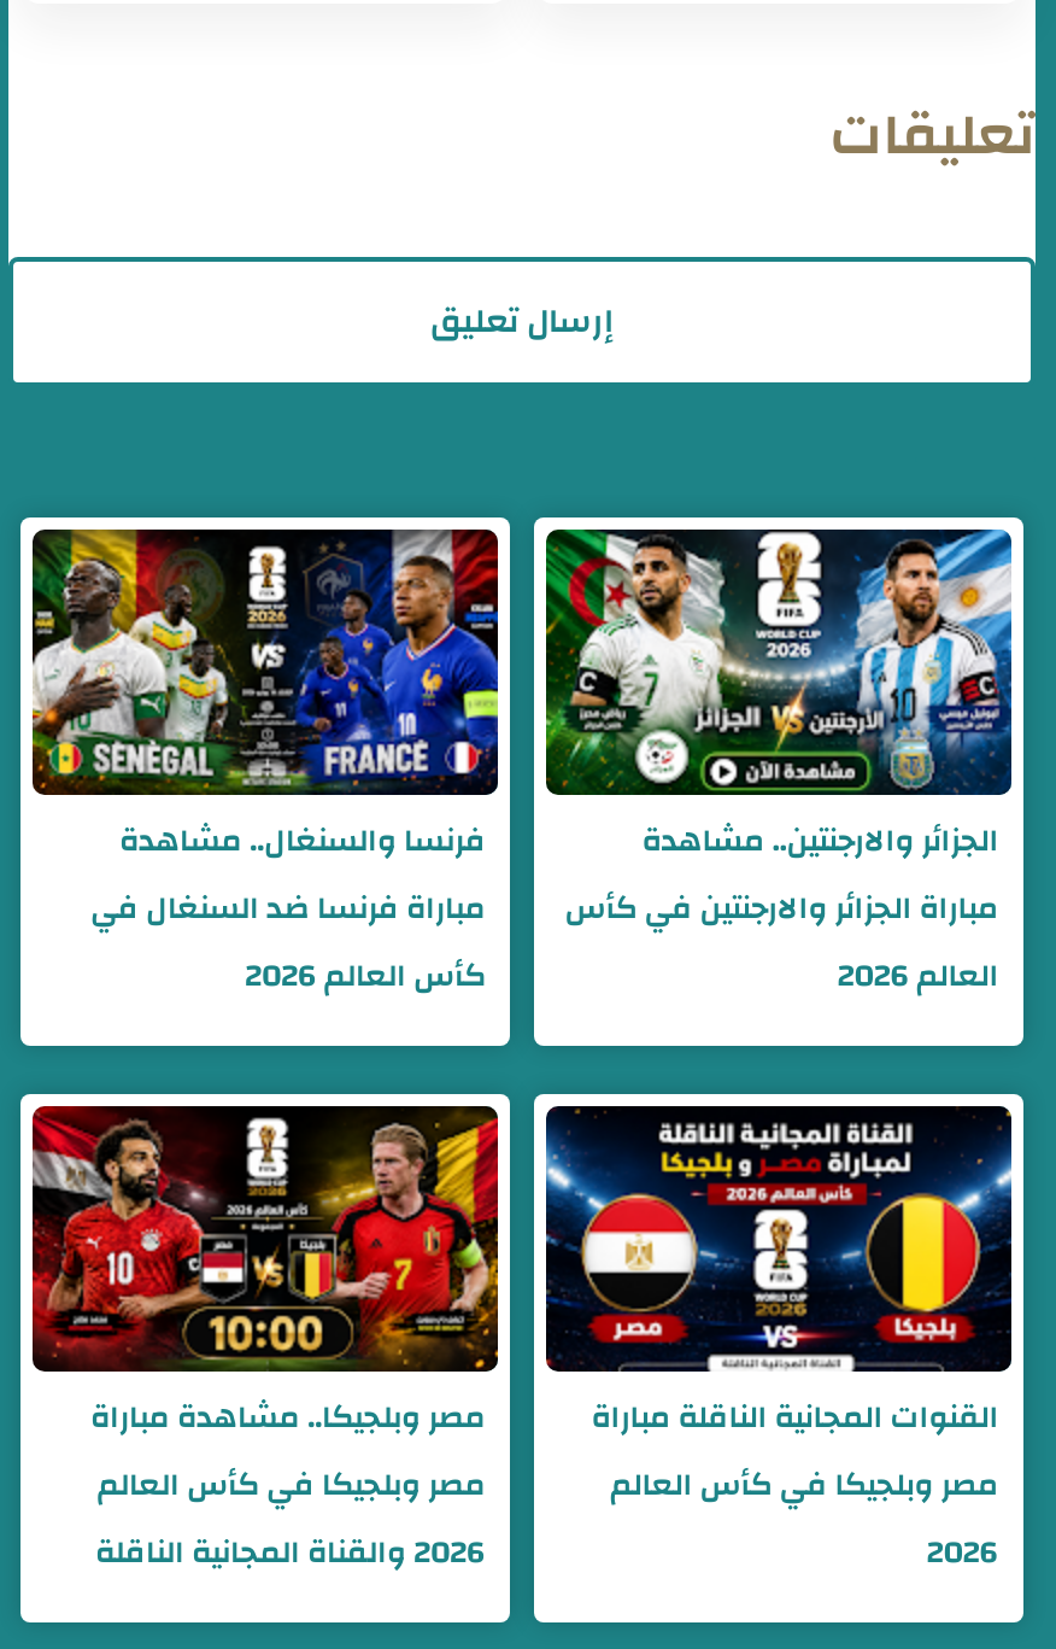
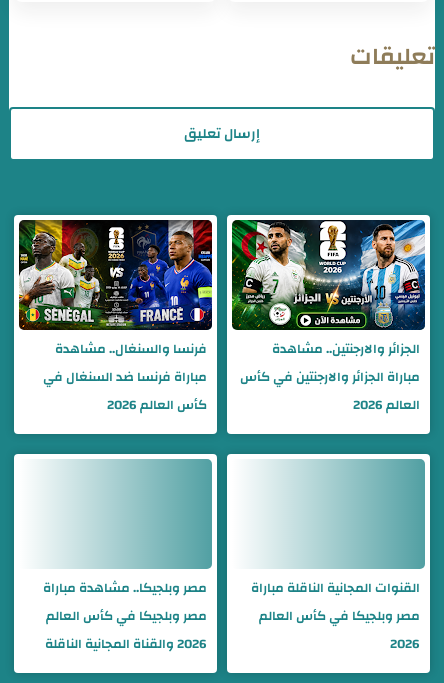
[30,1093,500,1375] [image] -> [19,458,213,569] [image]
[544,1093,1014,1375] [image] -> [232,458,426,569] [image]

